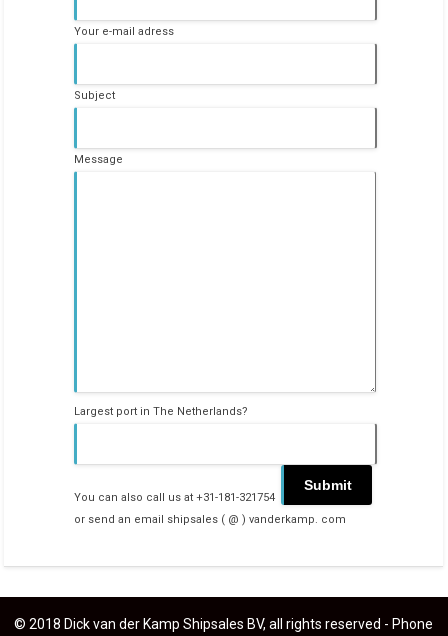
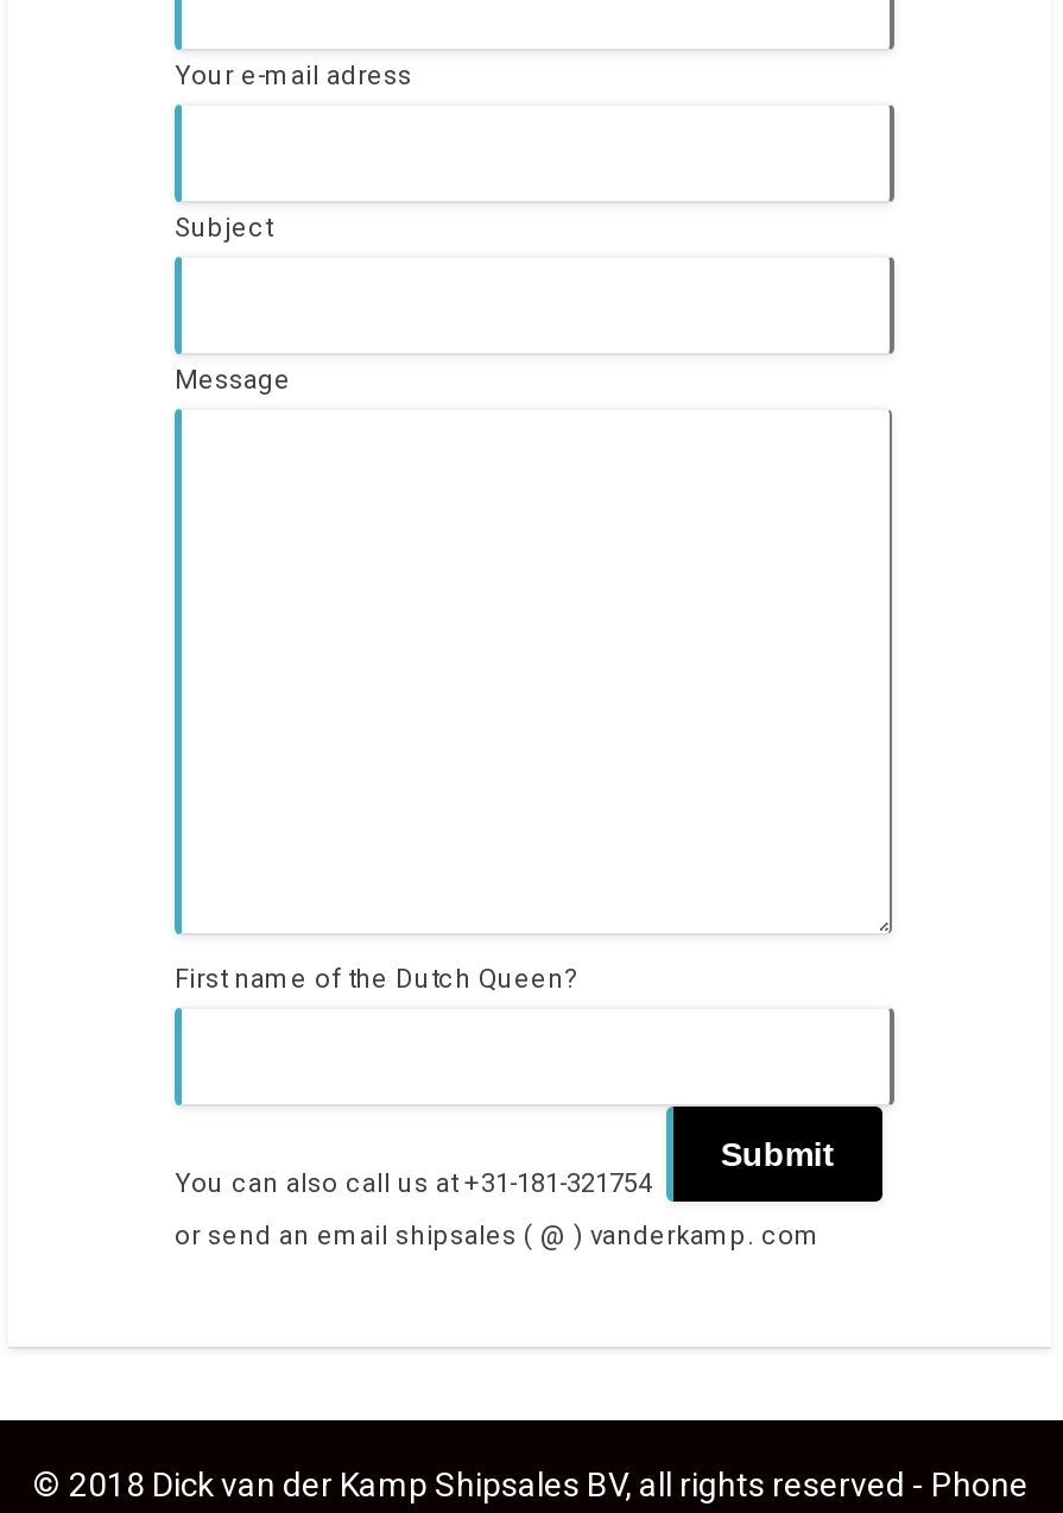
[74,405,248,418] Largest port in The Netherlands? -> [175,964,578,995] First name of the Dutch Queen?

